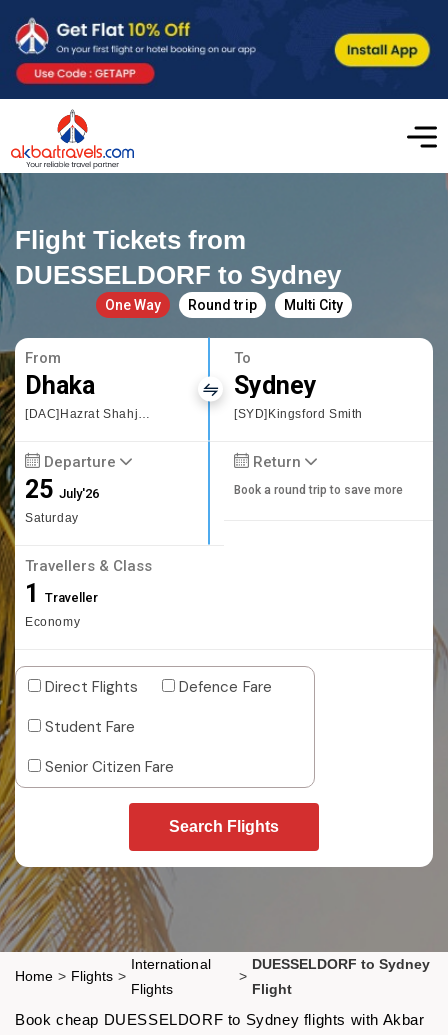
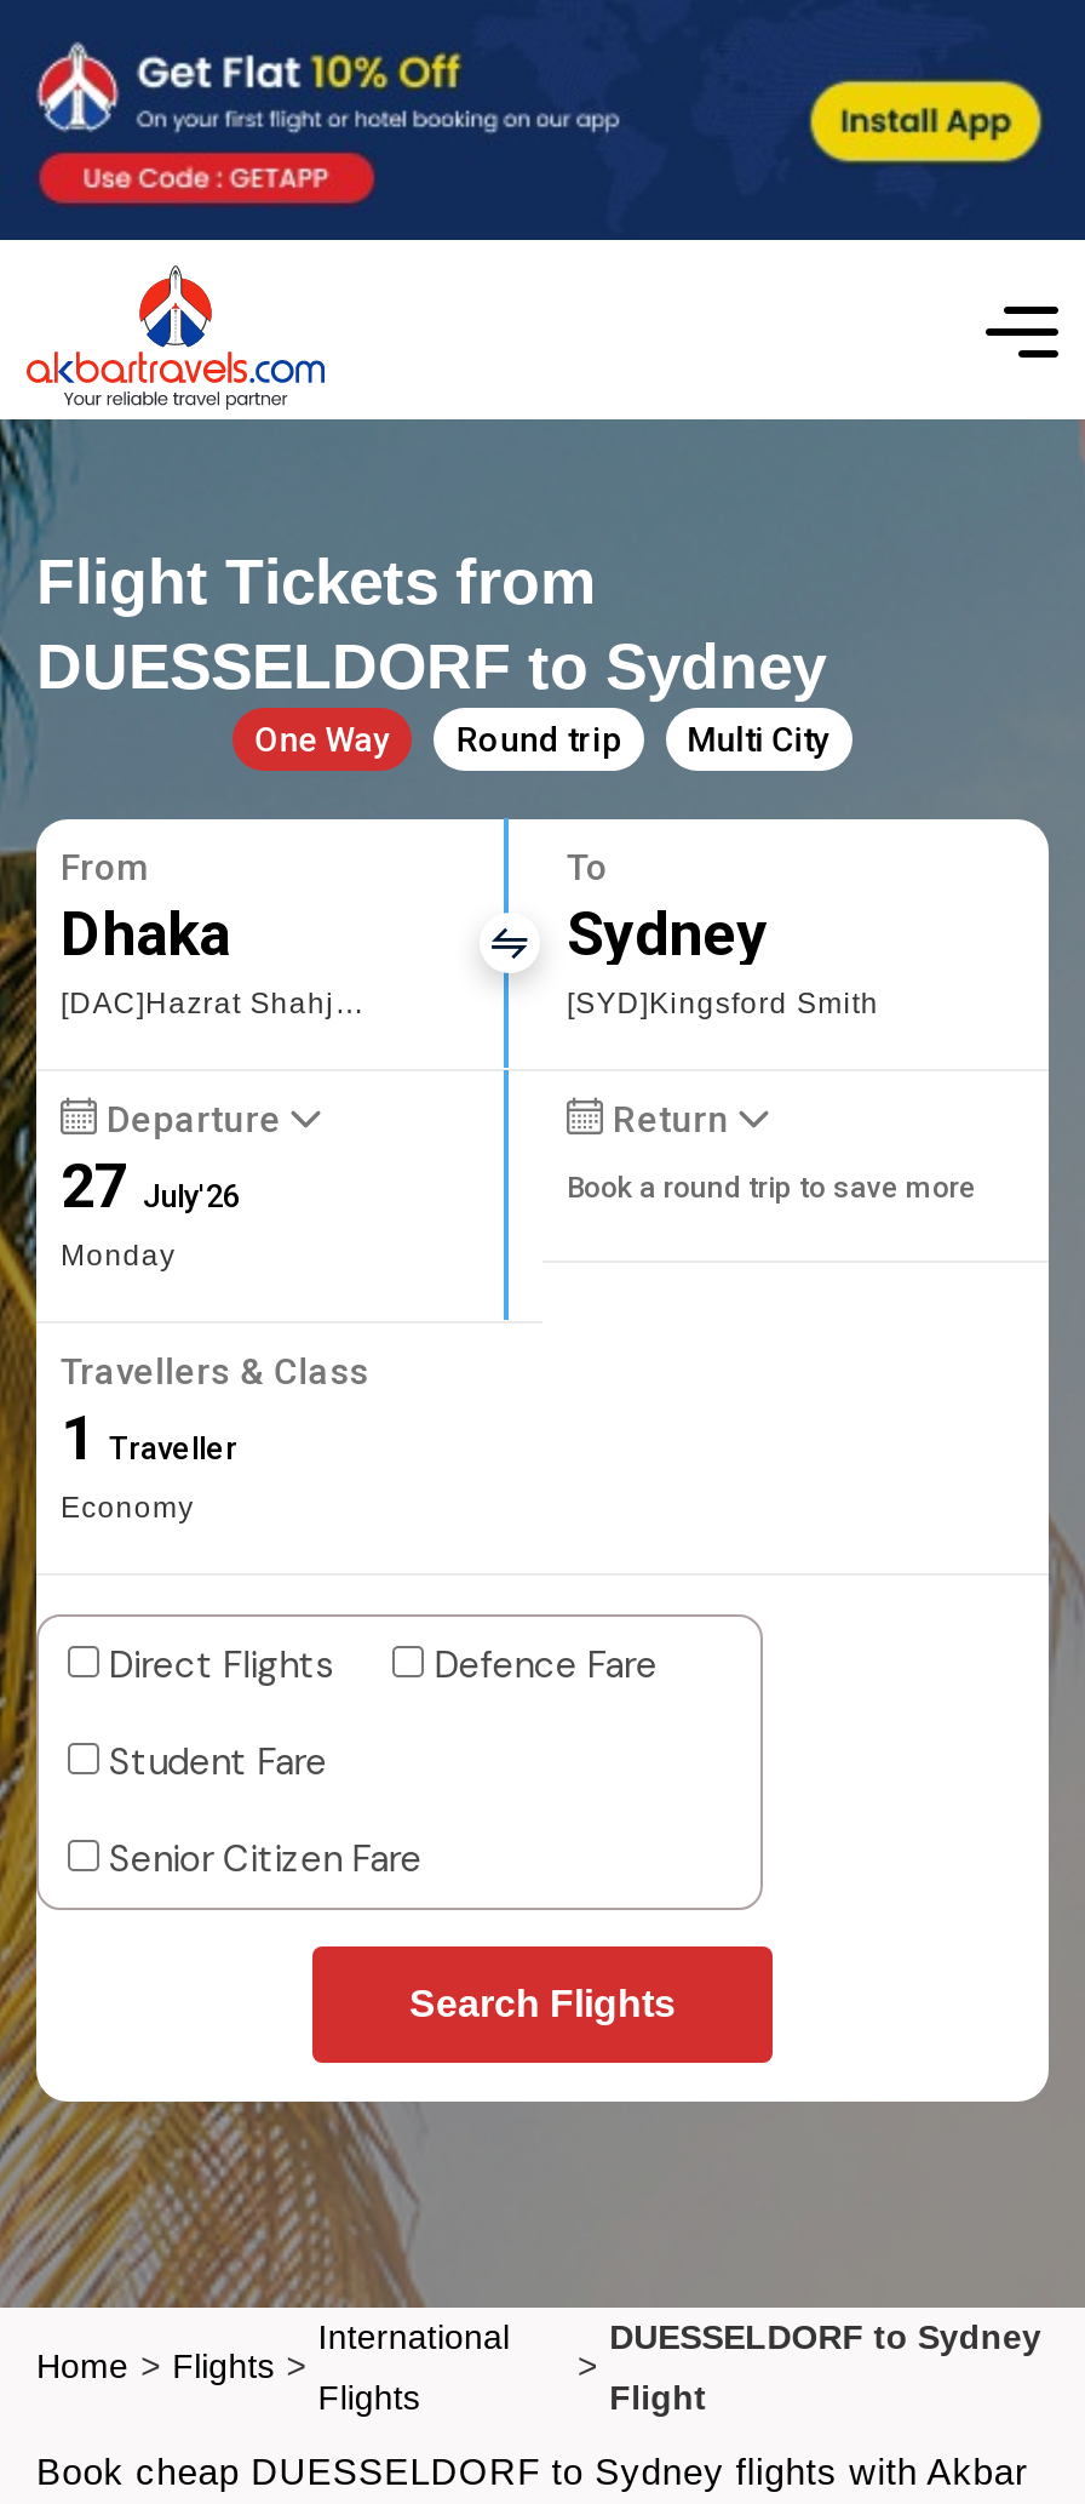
[25,475,99,525] 25 July'26 | Saturday -> [61,1151,240,1272] 27 July'26 | Monday

